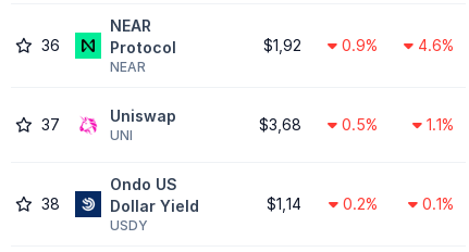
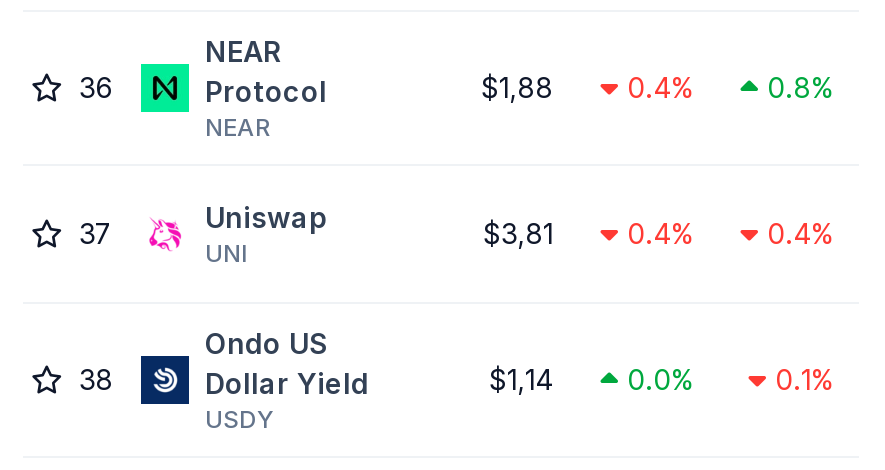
[263,36,301,54] $1,92 -> [481,70,553,104] $1,88
[342,36,378,54] 0.9% -> [627,70,693,104] 0.4%
[418,36,454,54] 4.6% -> [767,70,833,104] 0.8%
[259,115,301,134] $3,68 -> [483,216,553,250] $3,81
[342,115,378,134] 0.5% -> [627,216,693,250] 0.4%
[427,115,454,134] 1.1% -> [767,216,833,250] 0.4%
[343,194,378,213] 0.2% -> [627,362,693,396] 0.0%

